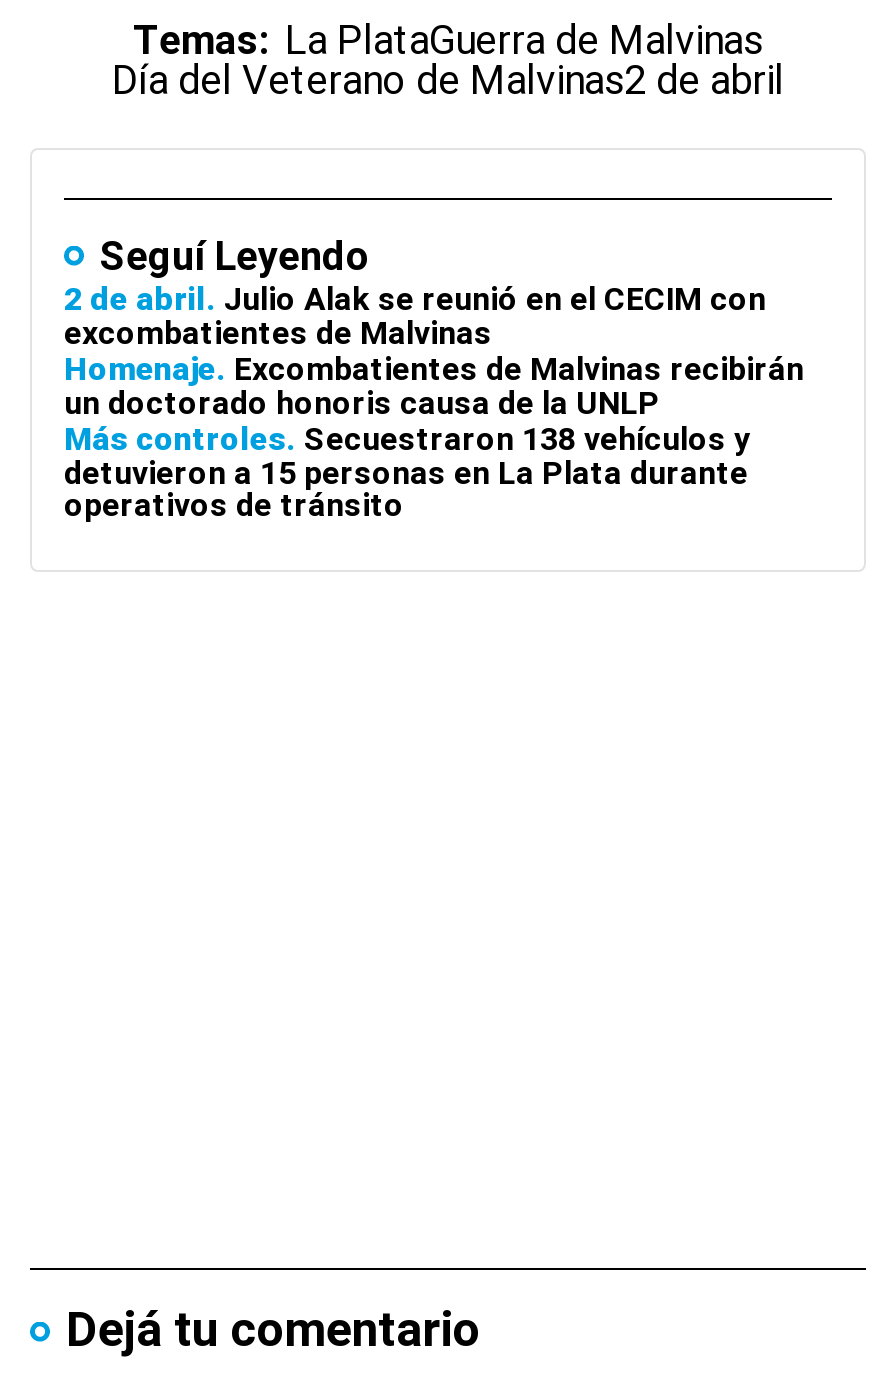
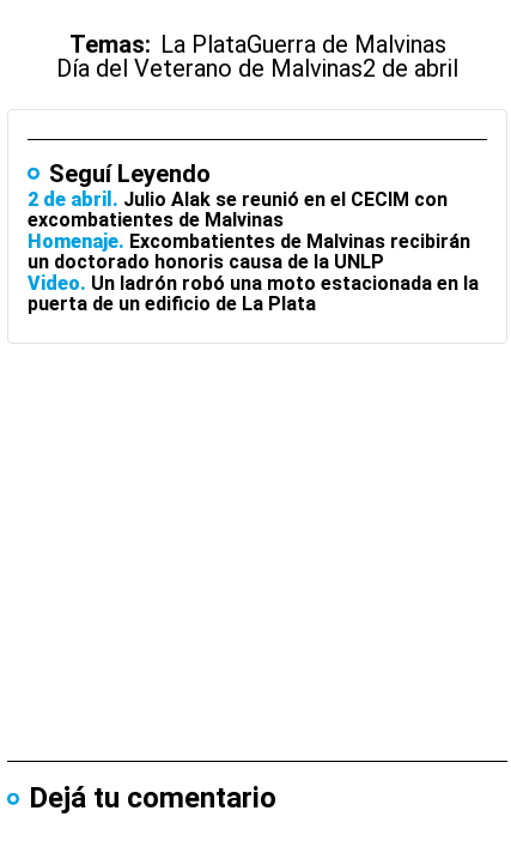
[64,420,750,524] Más controles Secuestraron 138 vehículos y | detuvieron a 15 personas en La Plata durante | operativos de tránsito -> [28,272,479,315] Video Un ladrón robó una moto estacionada en la | puerta de un edificio de La Plata

